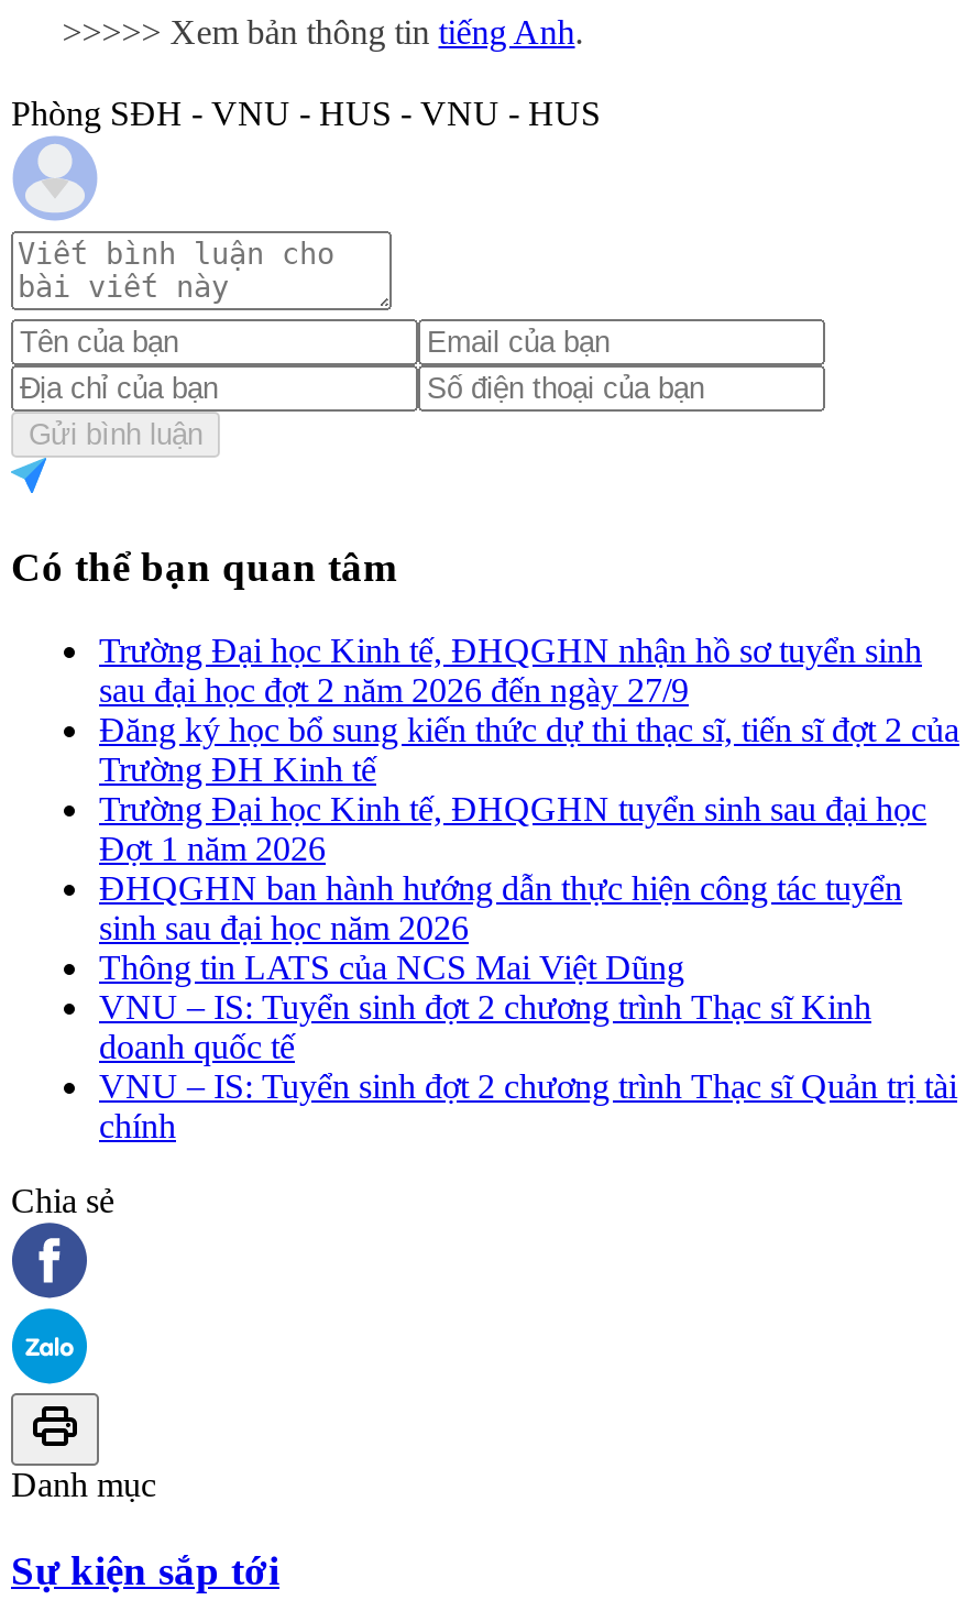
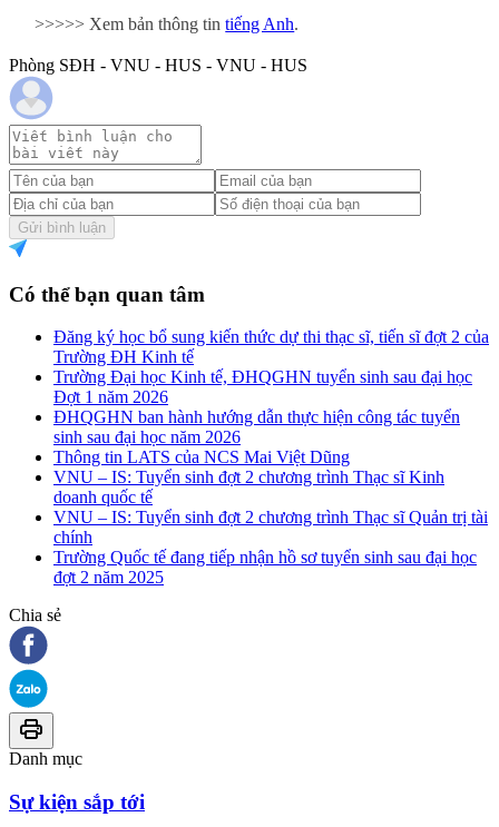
[99,632,922,709] Trường Đại học Kinh tế, ĐHQGHN nhận hồ sơ tuyển sinh | sau đại học đợt 2 năm 2026 đến ngày 27/9 -> none
moved [99,711,959,1145] -> [53,327,489,547]: Đăng ký học bổ sung kiến thức dự thi thạc sĩ, tiến sĩ đợt 2 của | Trường ĐH Kinh tế | Trường Đại học Kinh tế, ĐHQGHN tuyển sinh sau đại học | ... | VNU – IS: Tuyển sinh đợt 2 chương trình Thạc sĩ Quản trị tài | chính
none -> [53,548,477,587] Trường Quốc tế đang tiếp nhận hồ sơ tuyển sinh sau đại học | đợt 2 năm 2025

